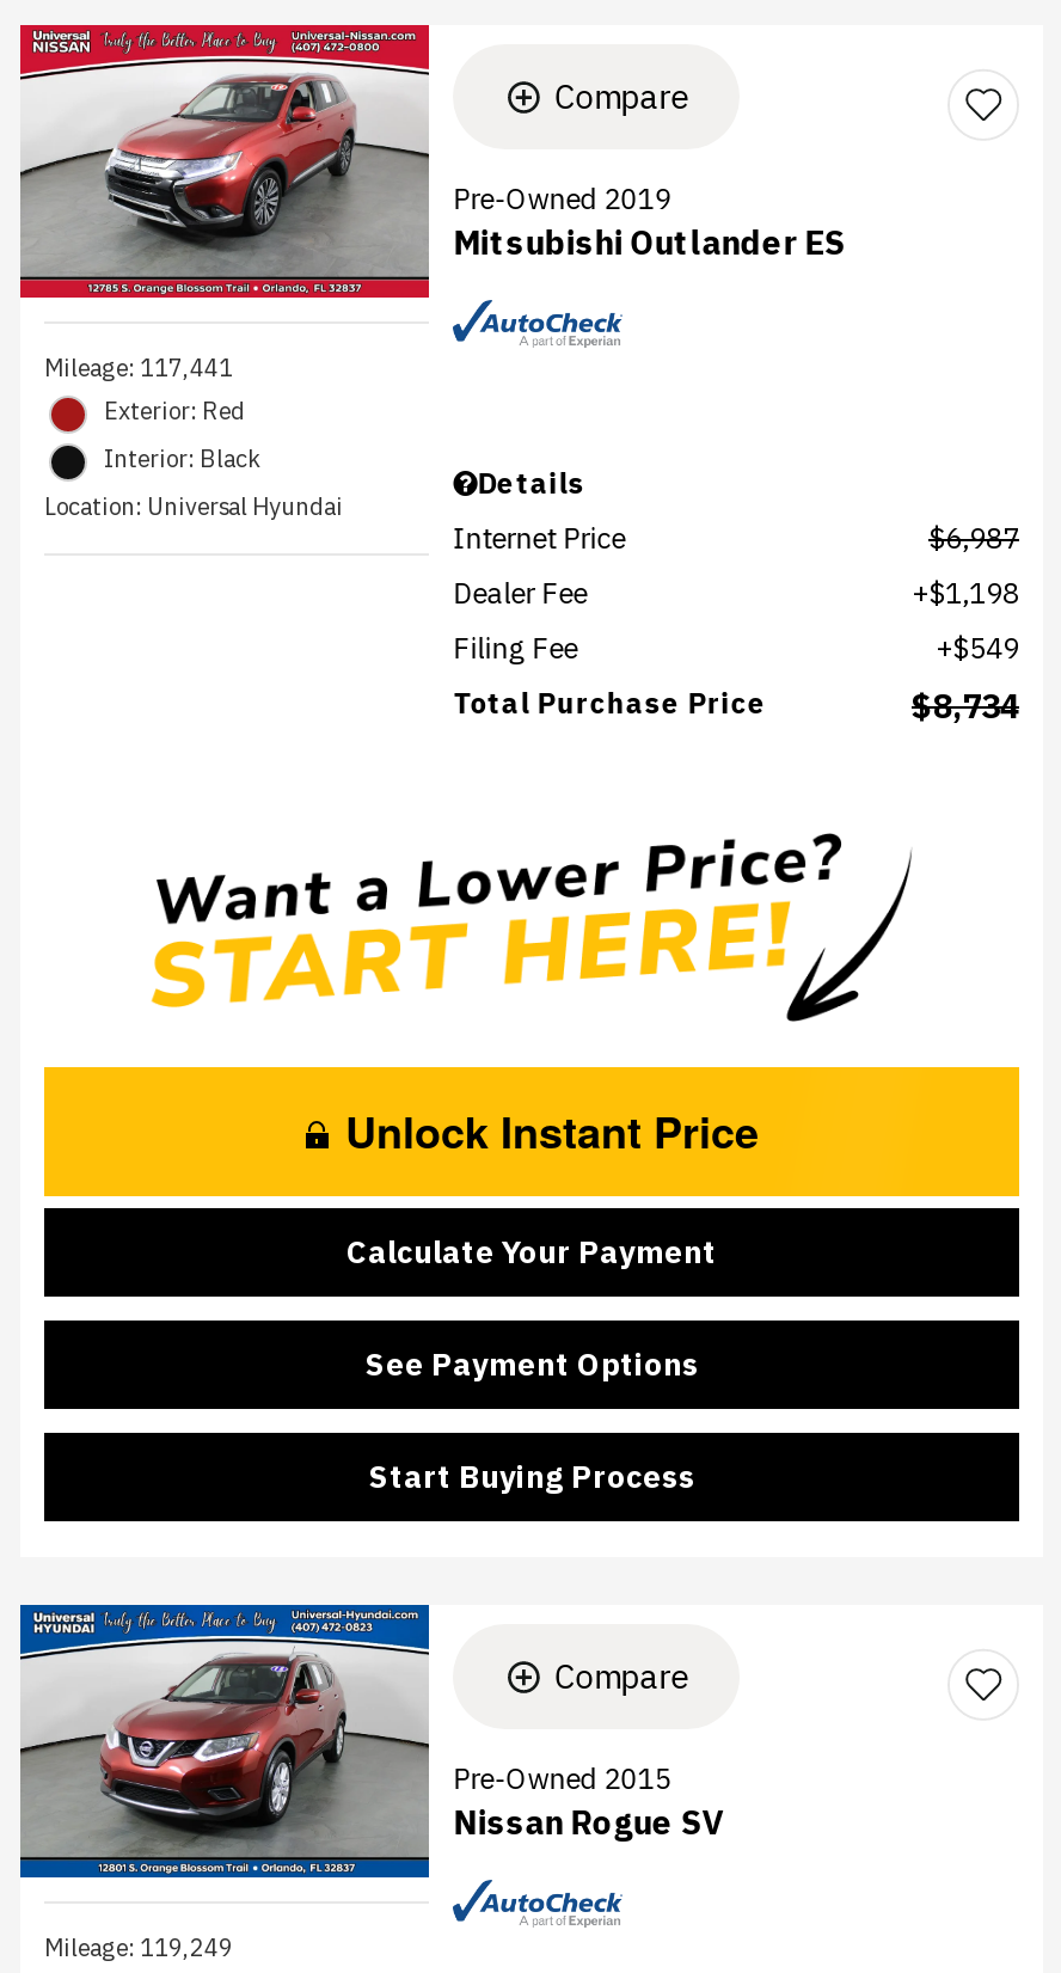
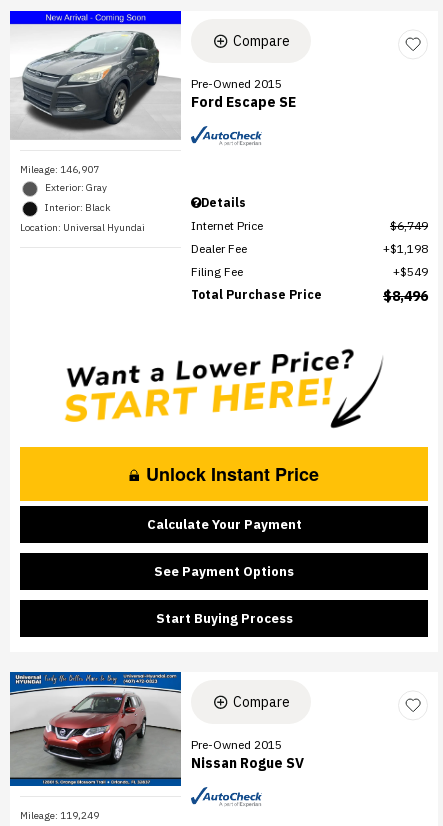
[18,23,845,300] [image] | Pre-Owned 2019 | Mitsubishi Outlander ES -> [9,10,296,140] [image] | Pre-Owned 2015 | Ford Escape SE
[44,353,233,385] Mileage: 117,441 -> [20,163,99,176] Mileage: 146,907
[104,397,245,428] Exterior: Red -> [45,181,107,194] Exterior: Gray
[928,520,1019,556] $6,987 -> [390,218,428,233] $6,749
[912,685,1019,728] $8,734 -> [383,287,428,305] $8,496

